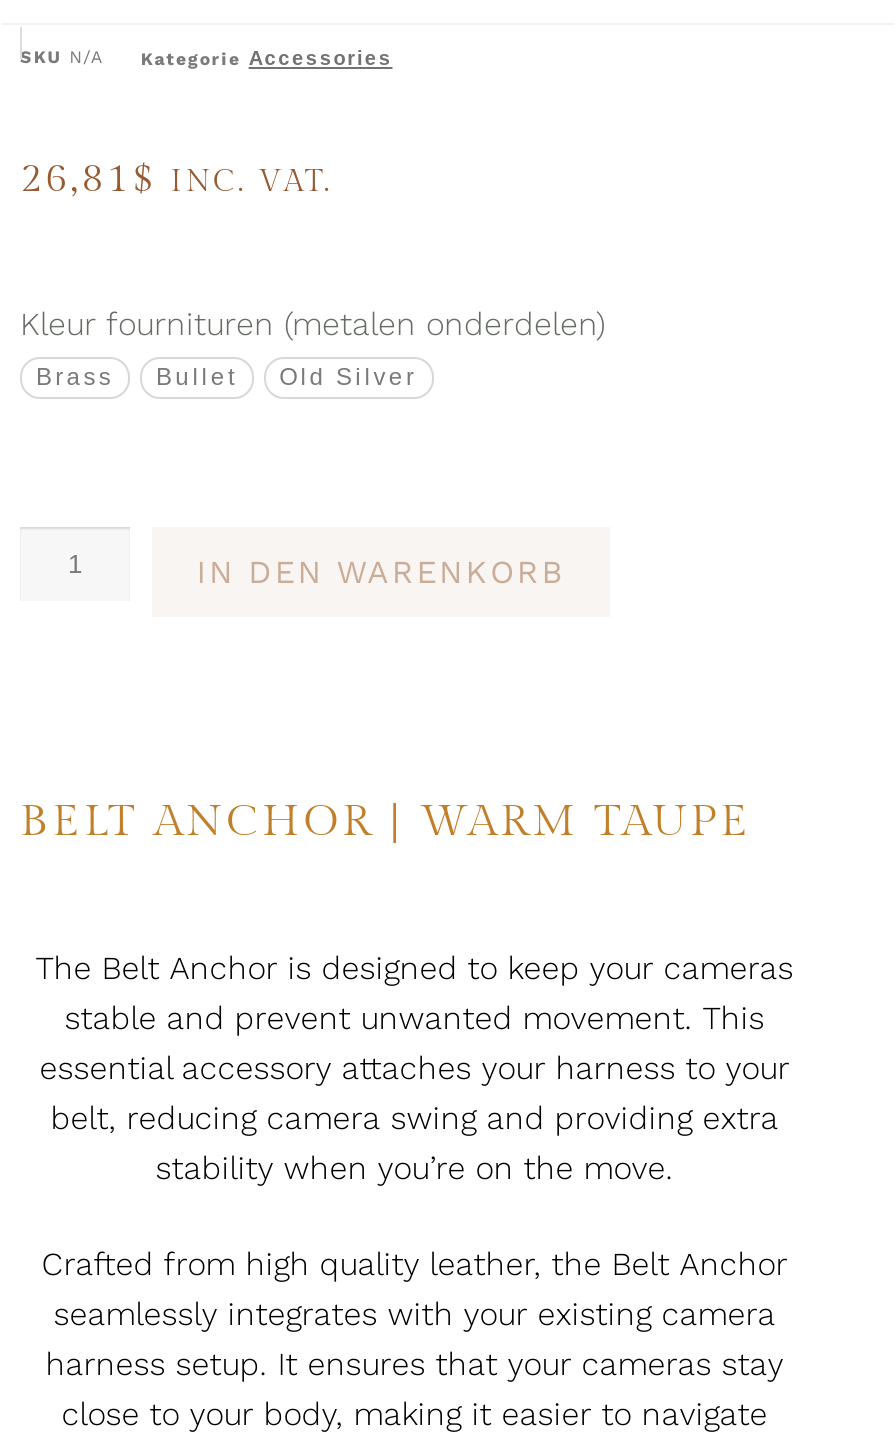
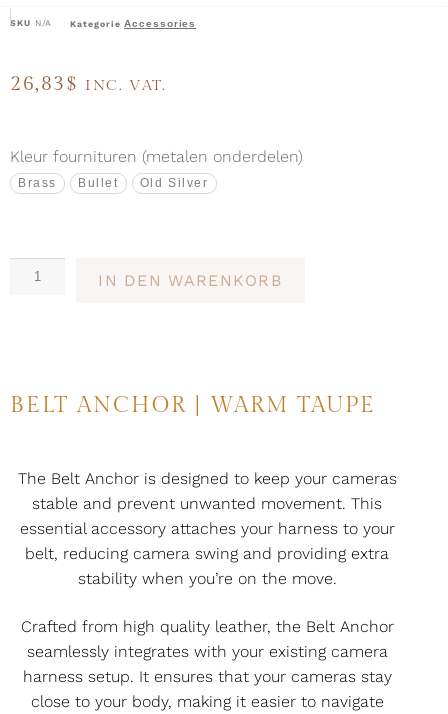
[20,154,333,202] 26,81 $ INC. VAT. -> [10,71,167,95] 26,83 $ INC. VAT.

